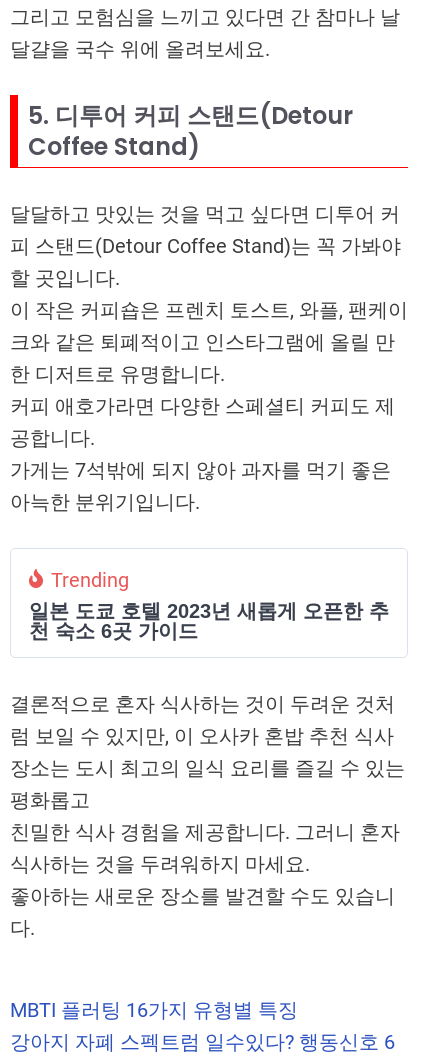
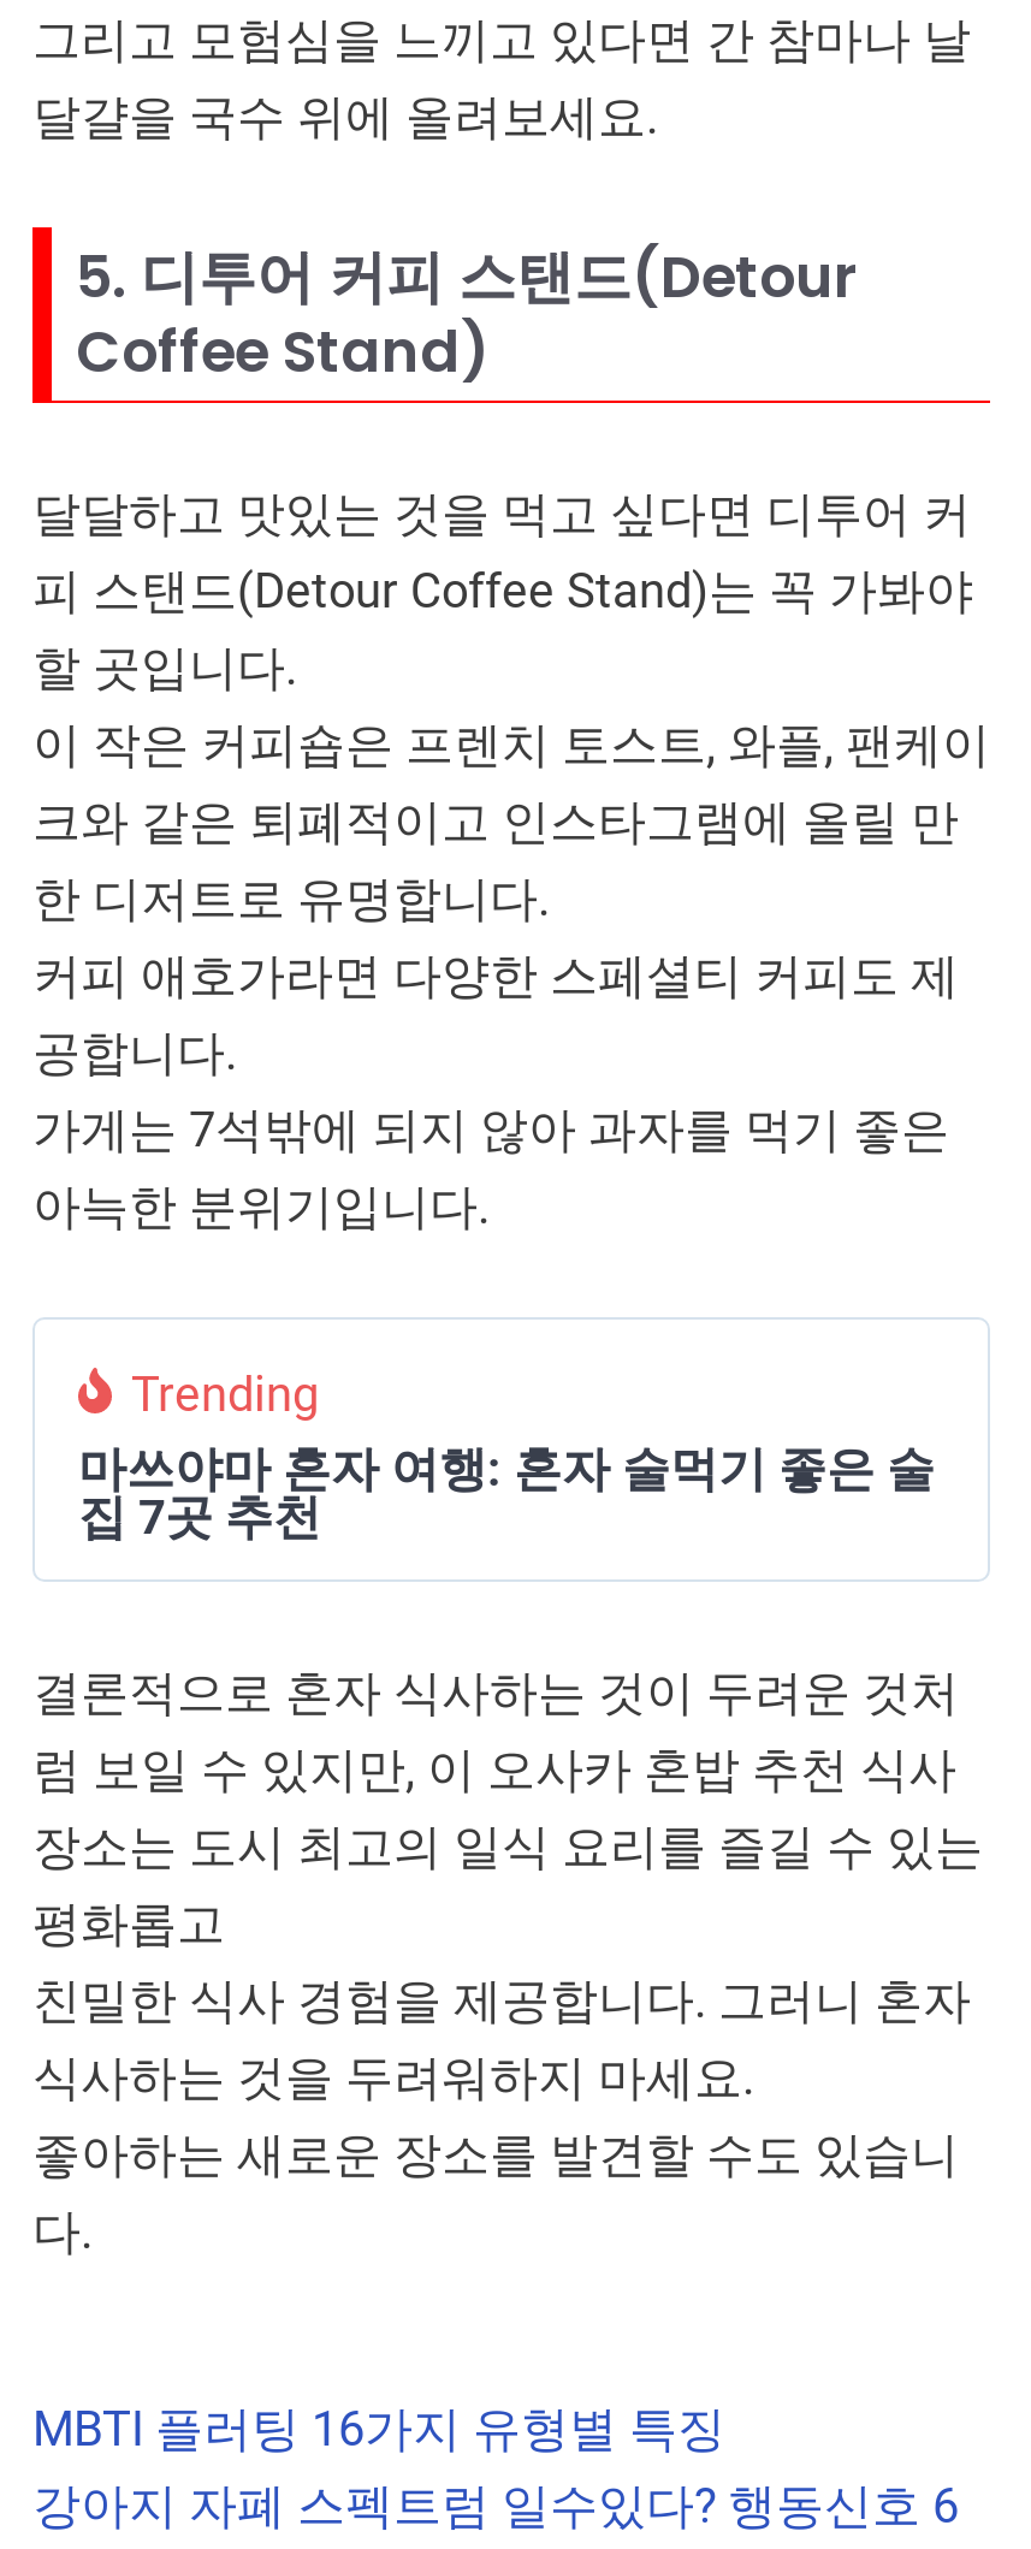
[29,600,389,642] 일본 도쿄 호텔 2023년 새롭게 오픈한 추 | 천 숙소 6곳 가이드 -> [78,1440,935,1546] 마쓰야마 혼자 여행: 혼자 술먹기 좋은 술 | 집 7곳 추천

